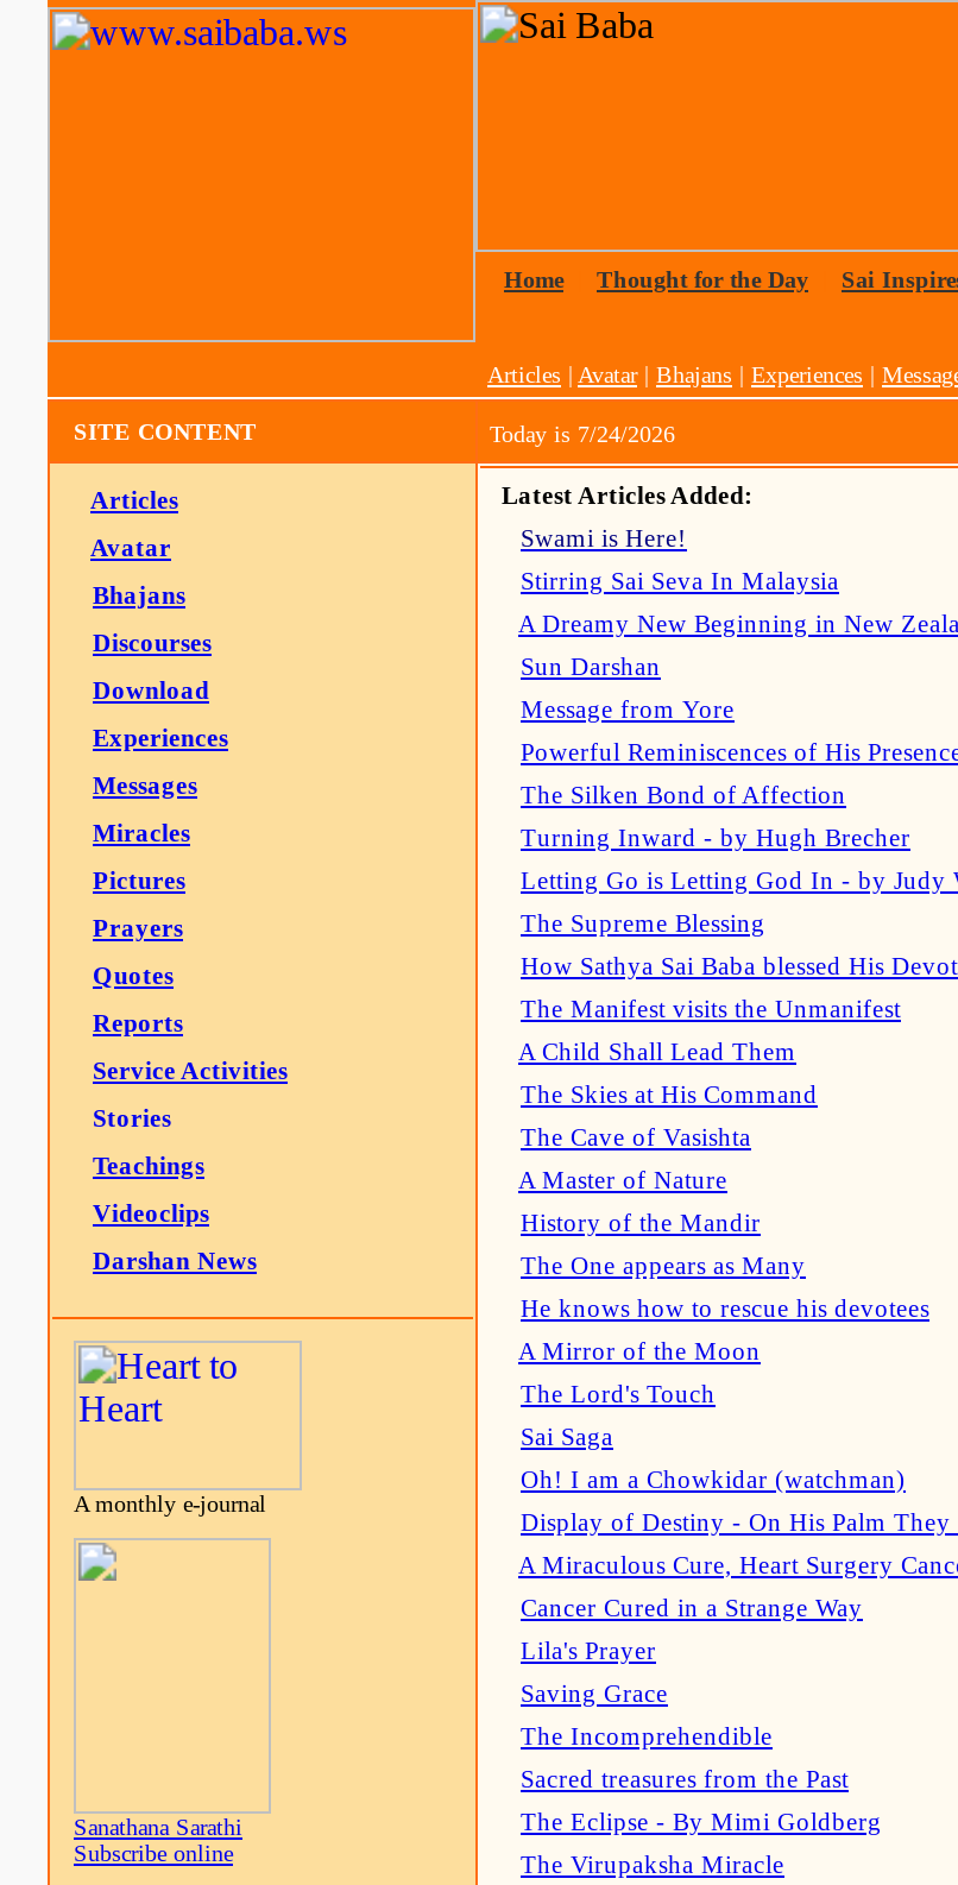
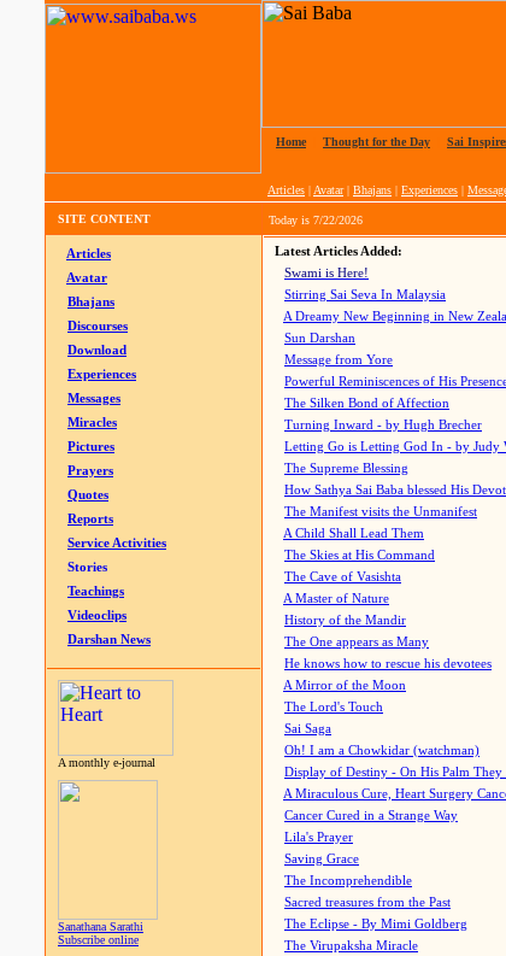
[490,421,675,447] Today is 7/24/2026 -> [269,213,363,227] Today is 7/22/2026

